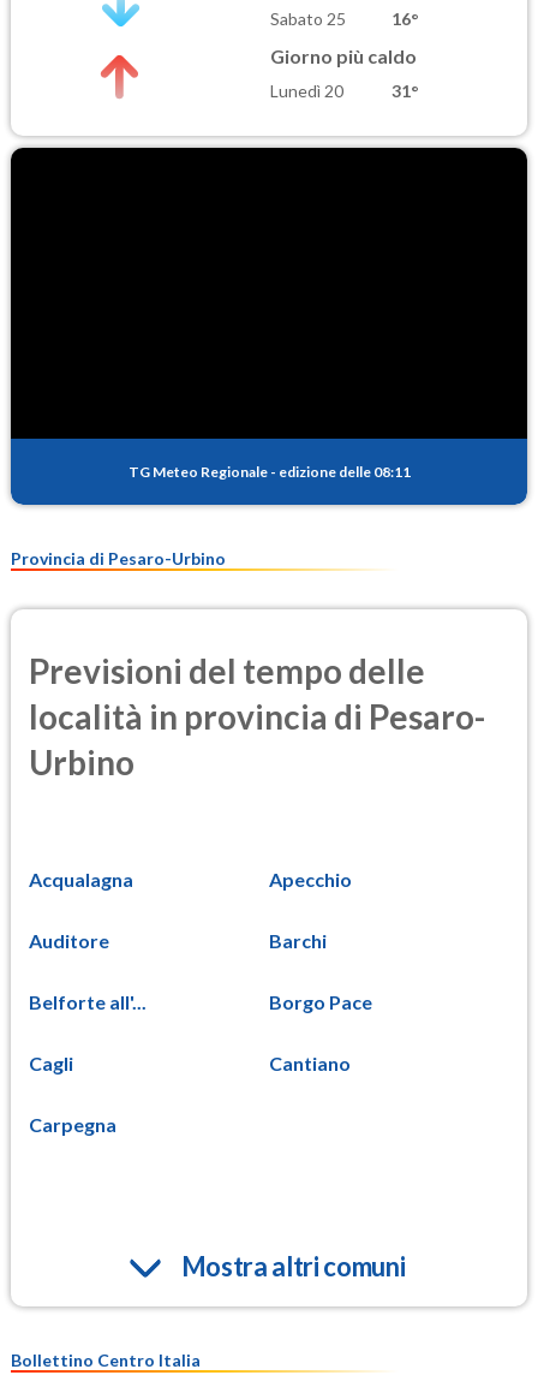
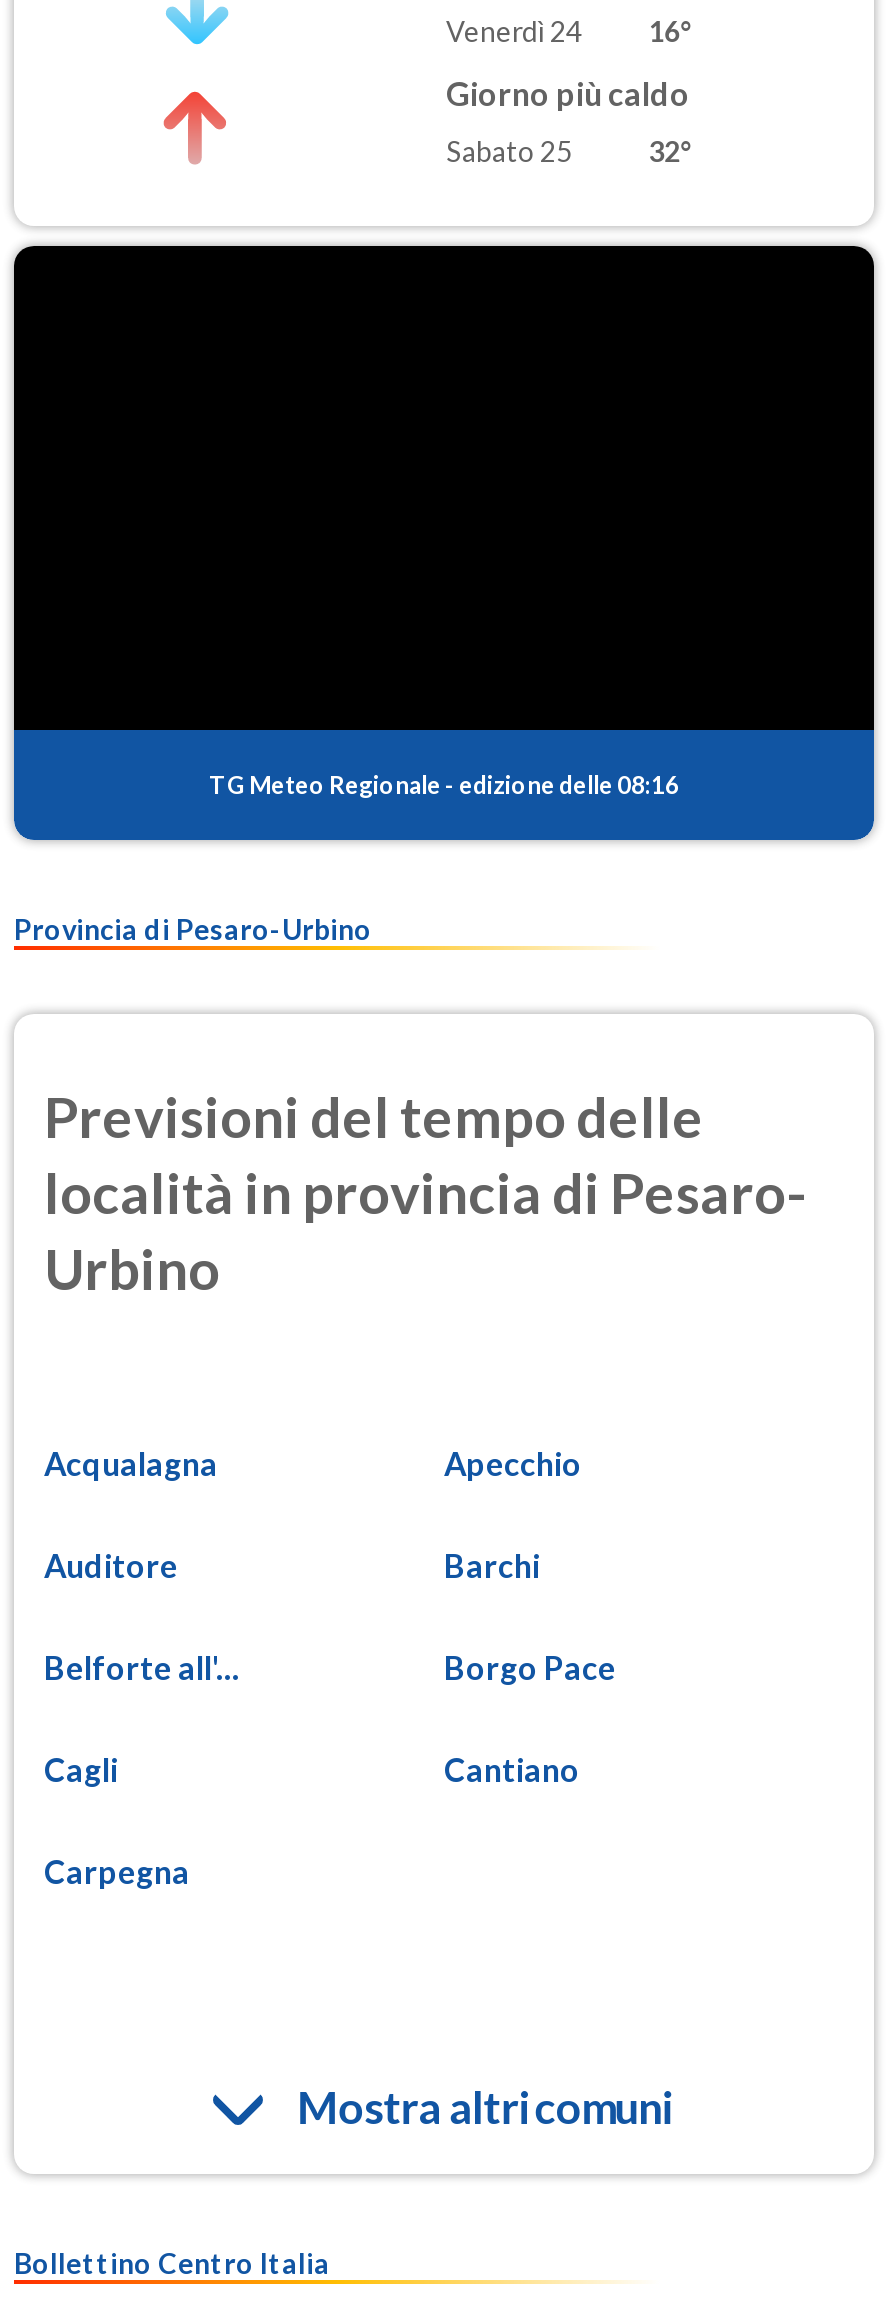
[270,9,346,29] Sabato 25 -> [446,14,582,48] Venerdì 24
[270,81,419,101] Lunedì 20 | 31° -> [446,135,694,169] Sabato 25 | 32°
[128,462,410,480] TG Meteo Regionale - edizione delle 08:11 -> [209,769,679,799] TG Meteo Regionale - edizione delle 08:16

